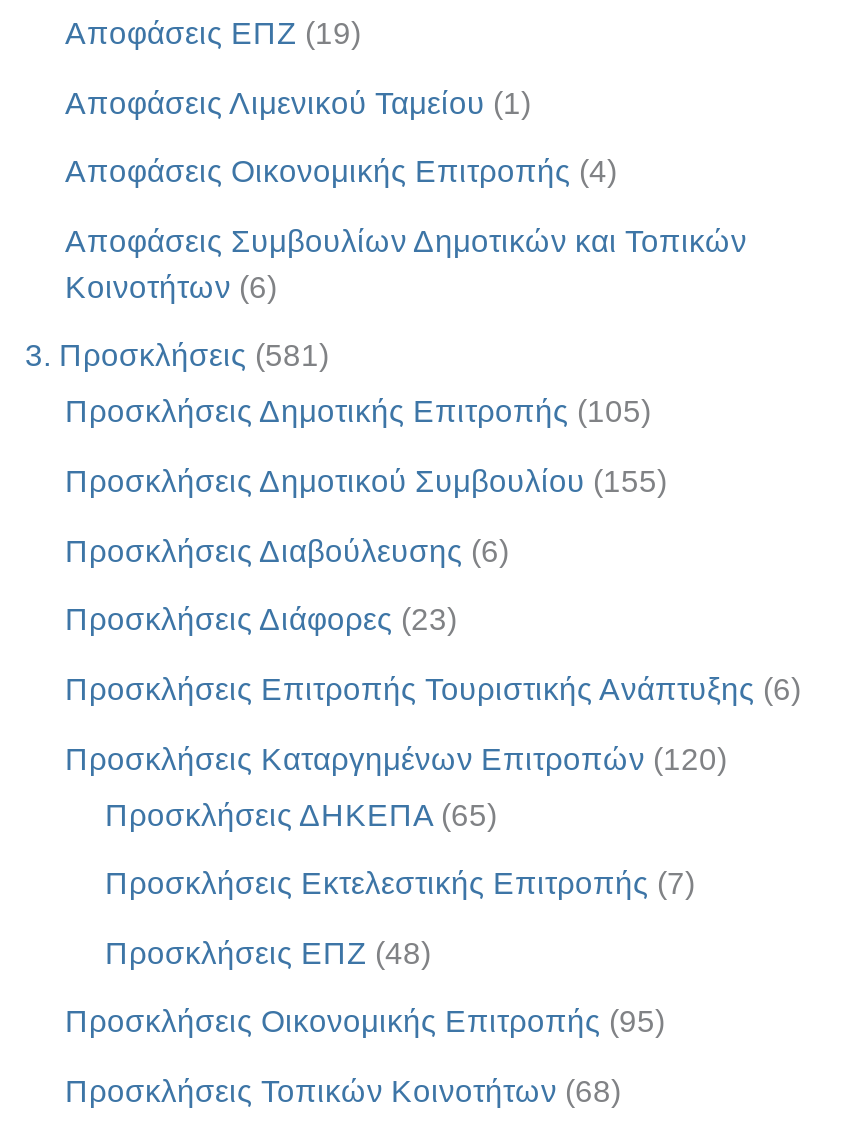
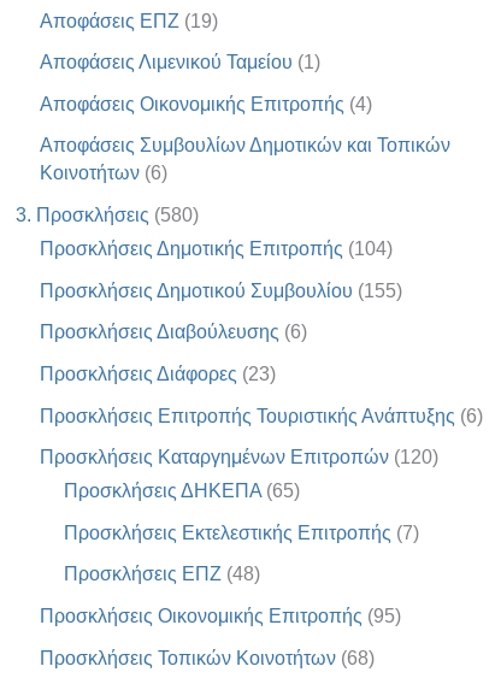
[25,339,329,373] 3. Προσκλήσεις (581) -> [16,205,199,225] 3. Προσκλήσεις (580)
[65,395,651,429] Προσκλήσεις Δημοτικής Επιτροπής (105) -> [40,238,393,259] Προσκλήσεις Δημοτικής Επιτροπής (104)

